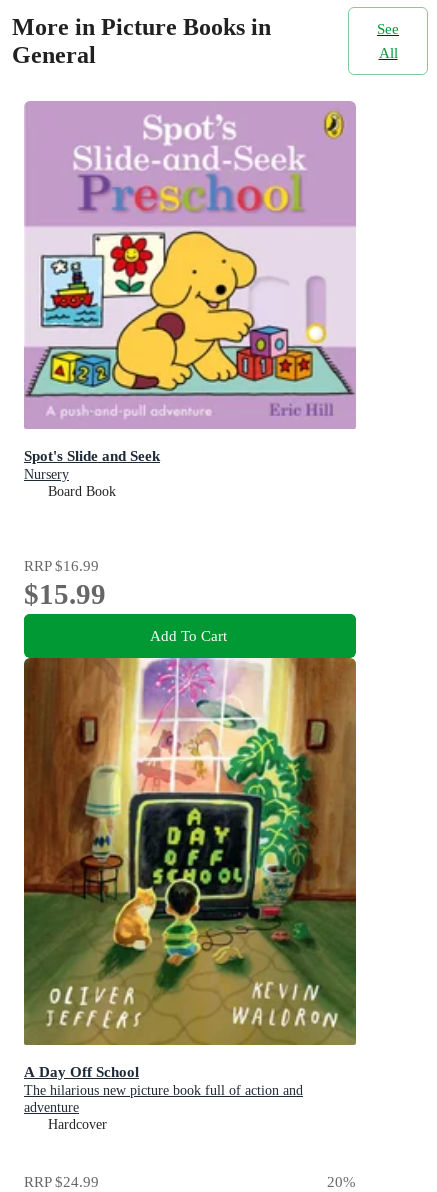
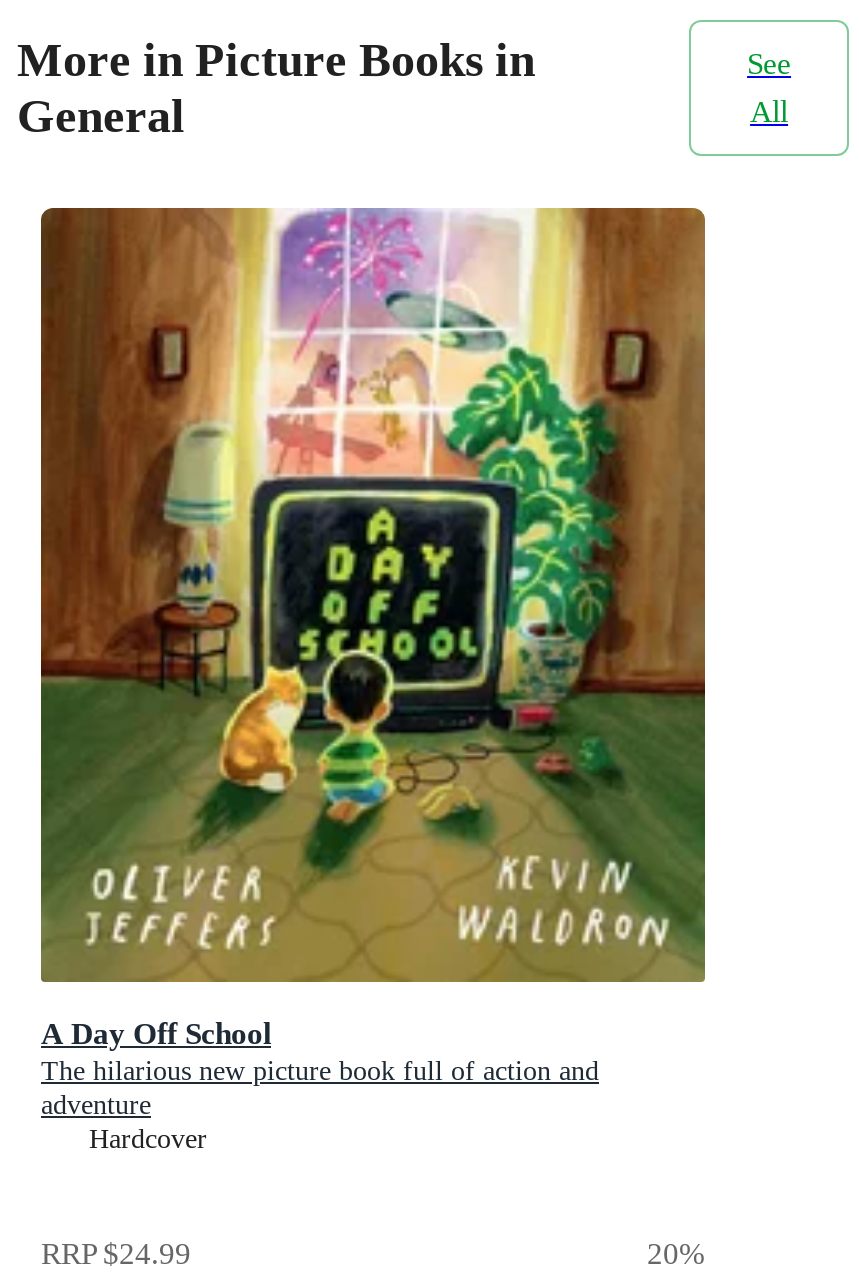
[24,101,356,499] [image] | Spot's Slide and Seek | Nursery | Board Book -> none
[24,557,226,644] RRP $16.99 | $15.99 | Add To Cart -> none

